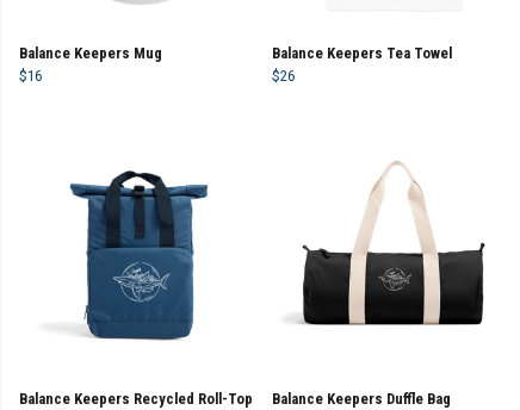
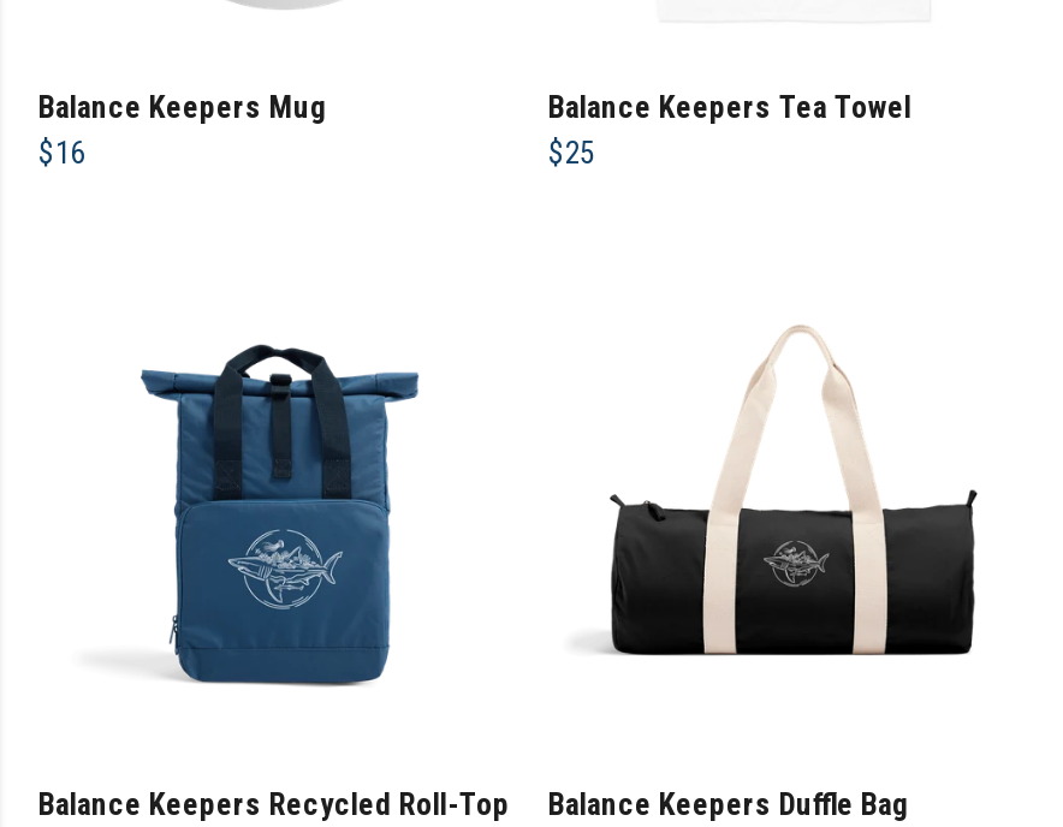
[272,66,295,84] $26 -> [548,134,594,170] $25

